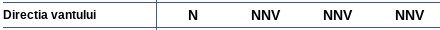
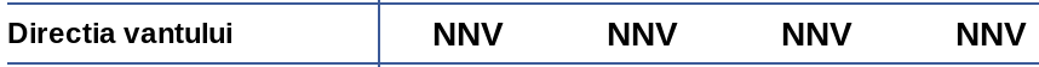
[188,7,198,23] N -> [432,14,503,53] NNV

